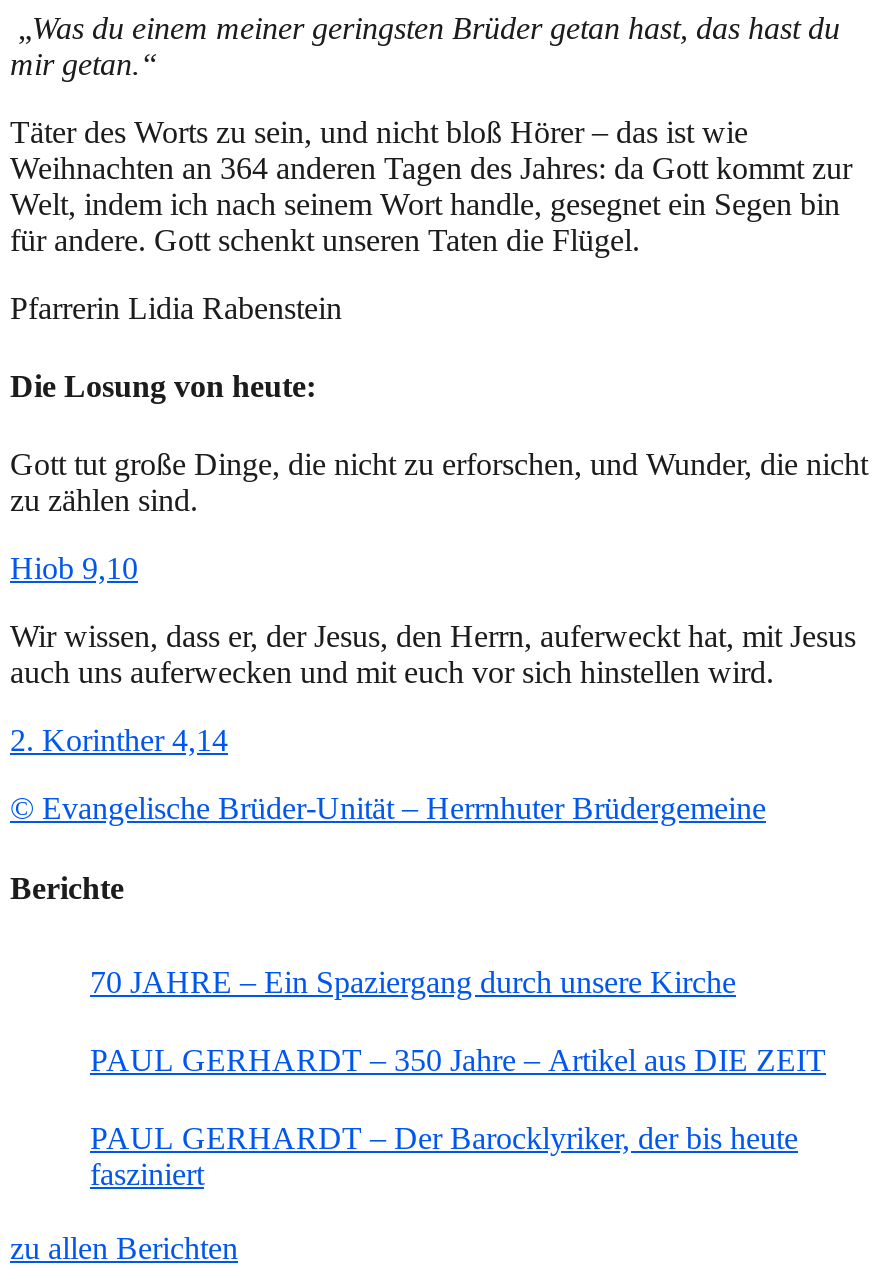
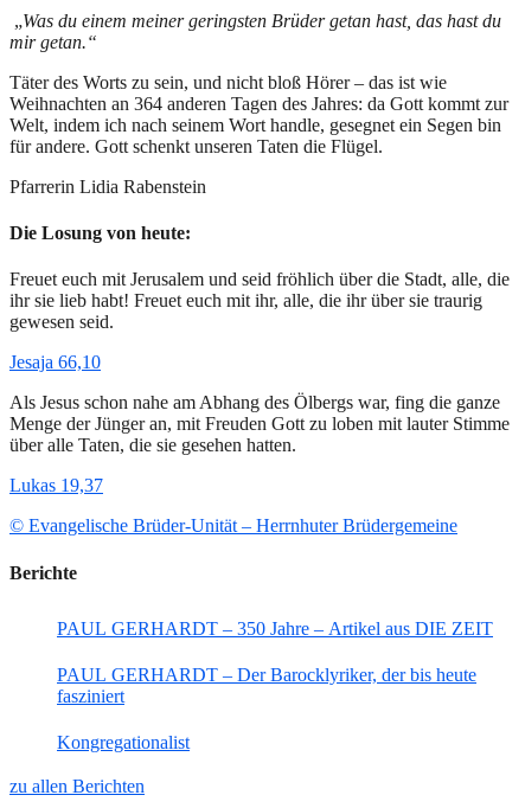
[10,448,868,518] Gott tut große Dinge, die nicht zu erforschen, und Wunder, die nicht | zu zählen sind. -> [9,269,510,332] Freuet euch mit Jerusalem und seid fröhlich über die Stadt, alle, die | ihr sie lieb habt! Freuet euch mit ihr, alle, die ihr über sie traurig | gewesen seid.
[10,552,138,586] Hiob 9,10 -> [9,352,101,372] Jesaja 66,10
[10,620,856,690] Wir wissen, dass er, der Jesus, den Herrn, auferweckt hat, mit Jesus | auch uns auferwecken und mit euch vor sich hinstellen wird. -> [9,393,510,455] Als Jesus schon nahe am Abhang des Ölbergs war, fing die ganze | Menge der Jünger an, mit Freuden Gott zu loben mit lauter Stimme | über alle Taten, die sie gesehen hatten.
[10,724,228,758] 2. Korinther 4,14 -> [9,475,103,496] Lukas 19,37
[90,965,736,999] 70 JAHRE – Ein Spaziergang durch unsere Kirche -> none
none -> [57,732,190,752] Kongregationalist

